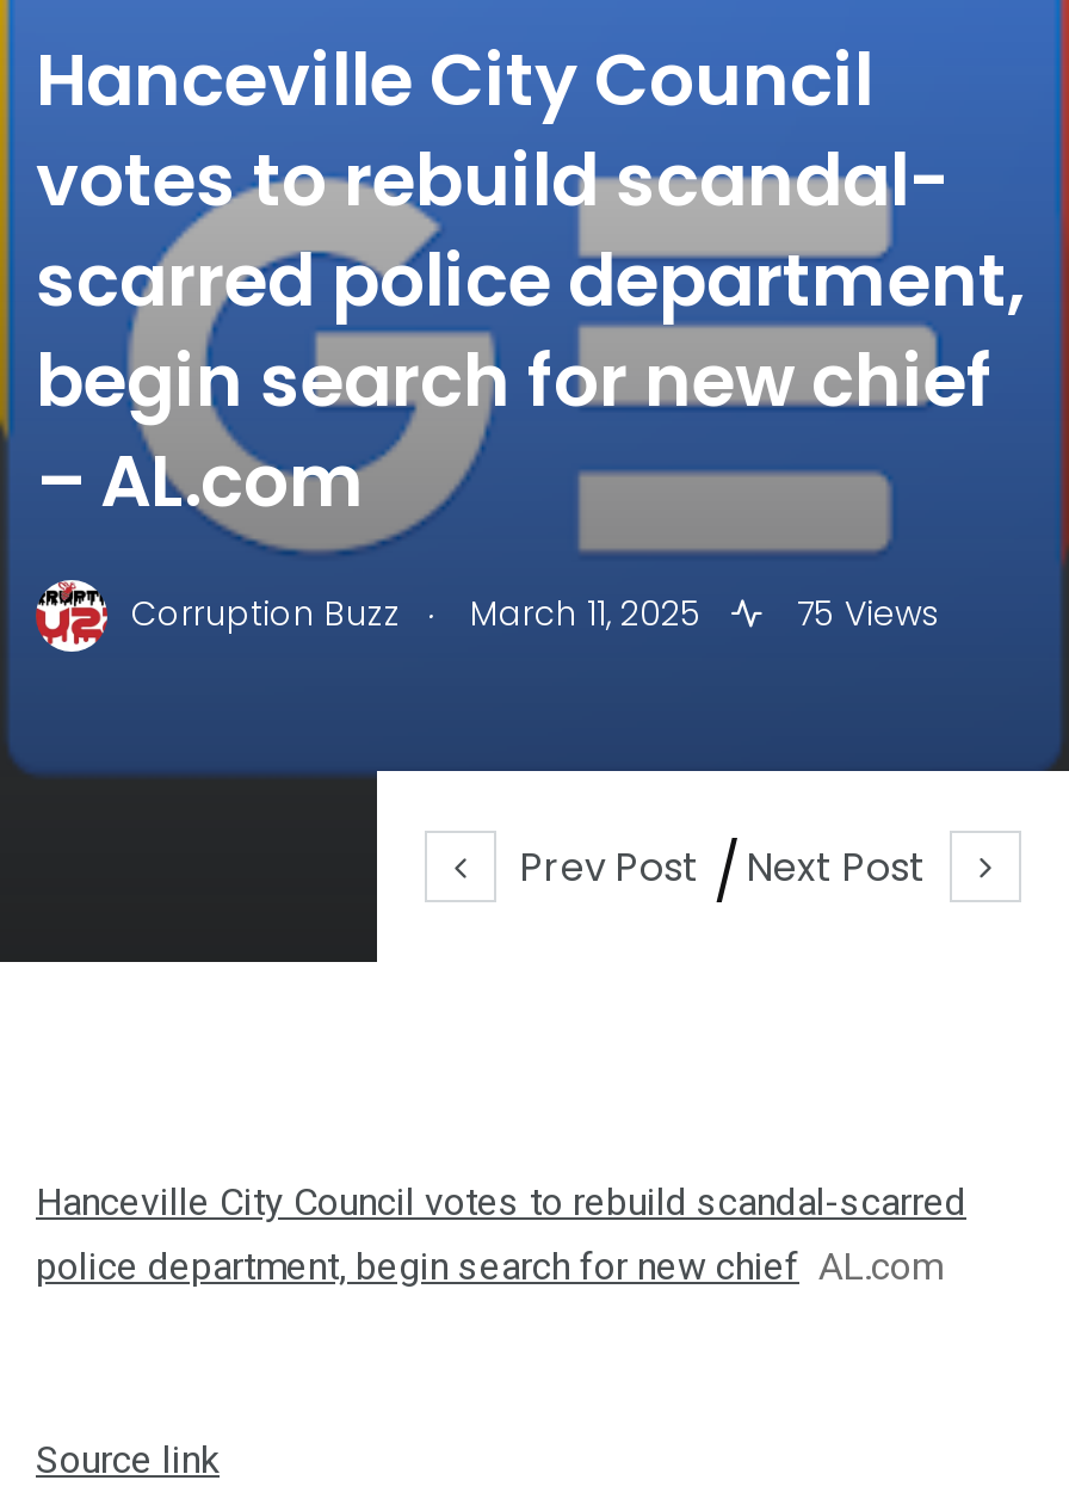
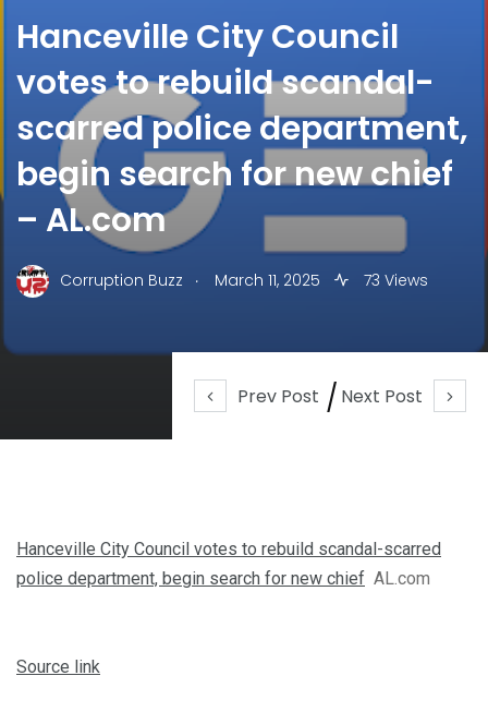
[131,583,940,638] Corruption Buzz . March 11, 2025 75 Views -> [60,266,428,292] Corruption Buzz . March 11, 2025 73 Views

